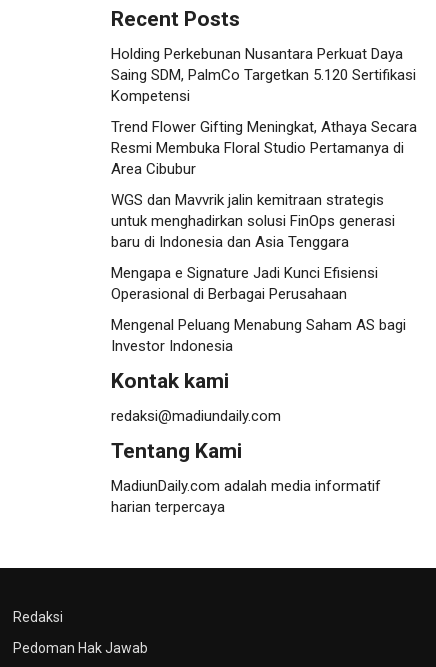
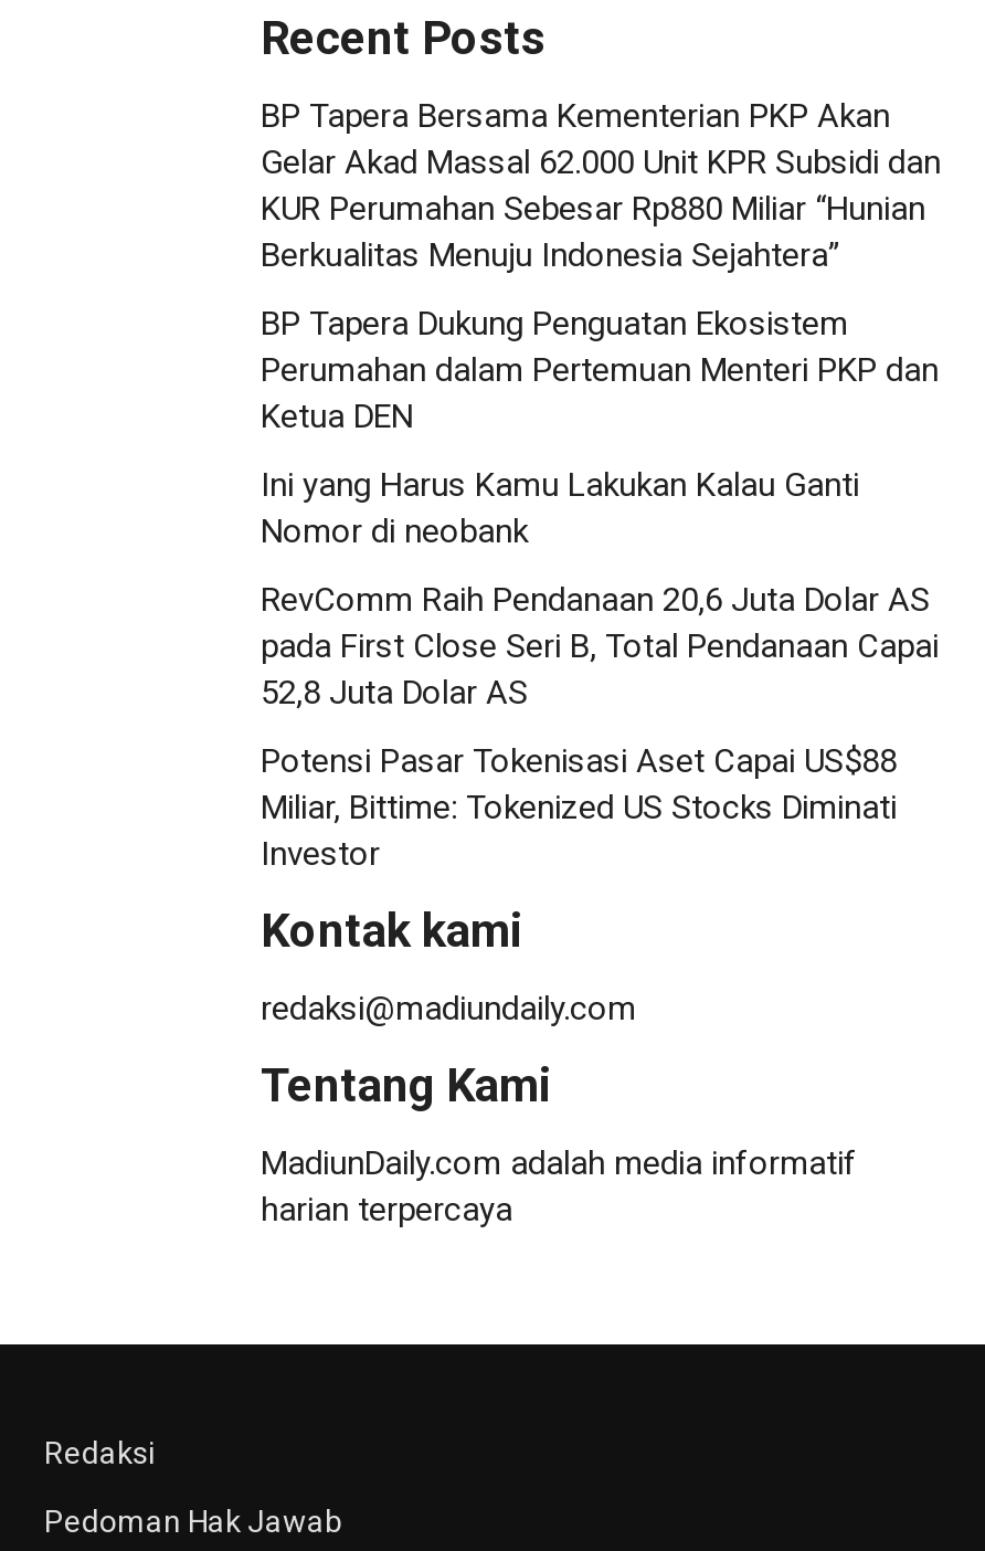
[111,45,416,105] Holding Perkebunan Nusantara Perkuat Daya | Saing SDM, PalmCo Targetkan 5.120 Sertifikasi | Kompetensi -> [261,97,941,276] BP Tapera Bersama Kementerian PKP Akan | Gelar Akad Massal 62.000 Unit KPR Subsidi dan | KUR Perumahan Sebesar Rp880 Miliar “Hunian | Berkualitas Menuju Indonesia Sejahtera”
[111,118,417,178] Trend Flower Gifting Meningkat, Athaya Secara | Resmi Membuka Floral Studio Pertamanya di | Area Cibubur -> [261,304,939,437] BP Tapera Dukung Penguatan Ekosistem | Perumahan dalam Pertemuan Menteri PKP dan | Ketua DEN
[111,191,395,251] WGS dan Mavvrik jalin kemitraan strategis | untuk menghadirkan solusi FinOps generasi | baru di Indonesia dan Asia Tenggara -> [261,466,859,552] Ini yang Harus Kamu Lakukan Kalau Ganti | Nomor di neobank
[111,264,378,303] Mengapa e Signature Jadi Kunci Efisiensi | Operasional di Berbagai Perusahaan -> [261,581,939,713] RevComm Raih Pendanaan 20,6 Juta Dolar AS | pada First Close Seri B, Total Pendanaan Capai | 52,8 Juta Dolar AS
[111,316,406,355] Mengenal Peluang Menabung Saham AS bagi | Investor Indonesia -> [261,742,897,874] Potensi Pasar Tokenisasi Aset Capai US$88 | Miliar, Bittime: Tokenized US Stocks Diminati | Investor

